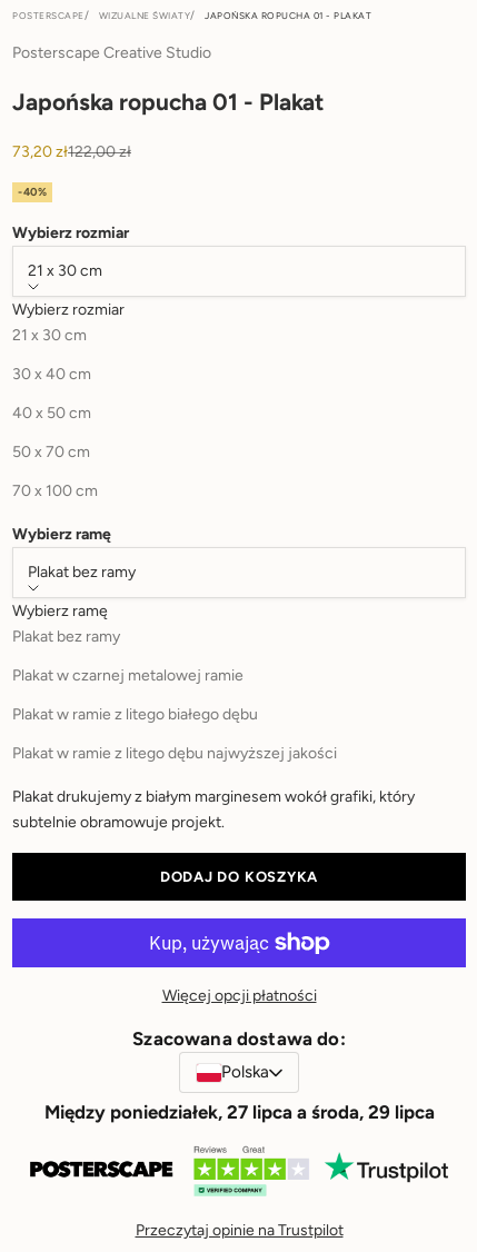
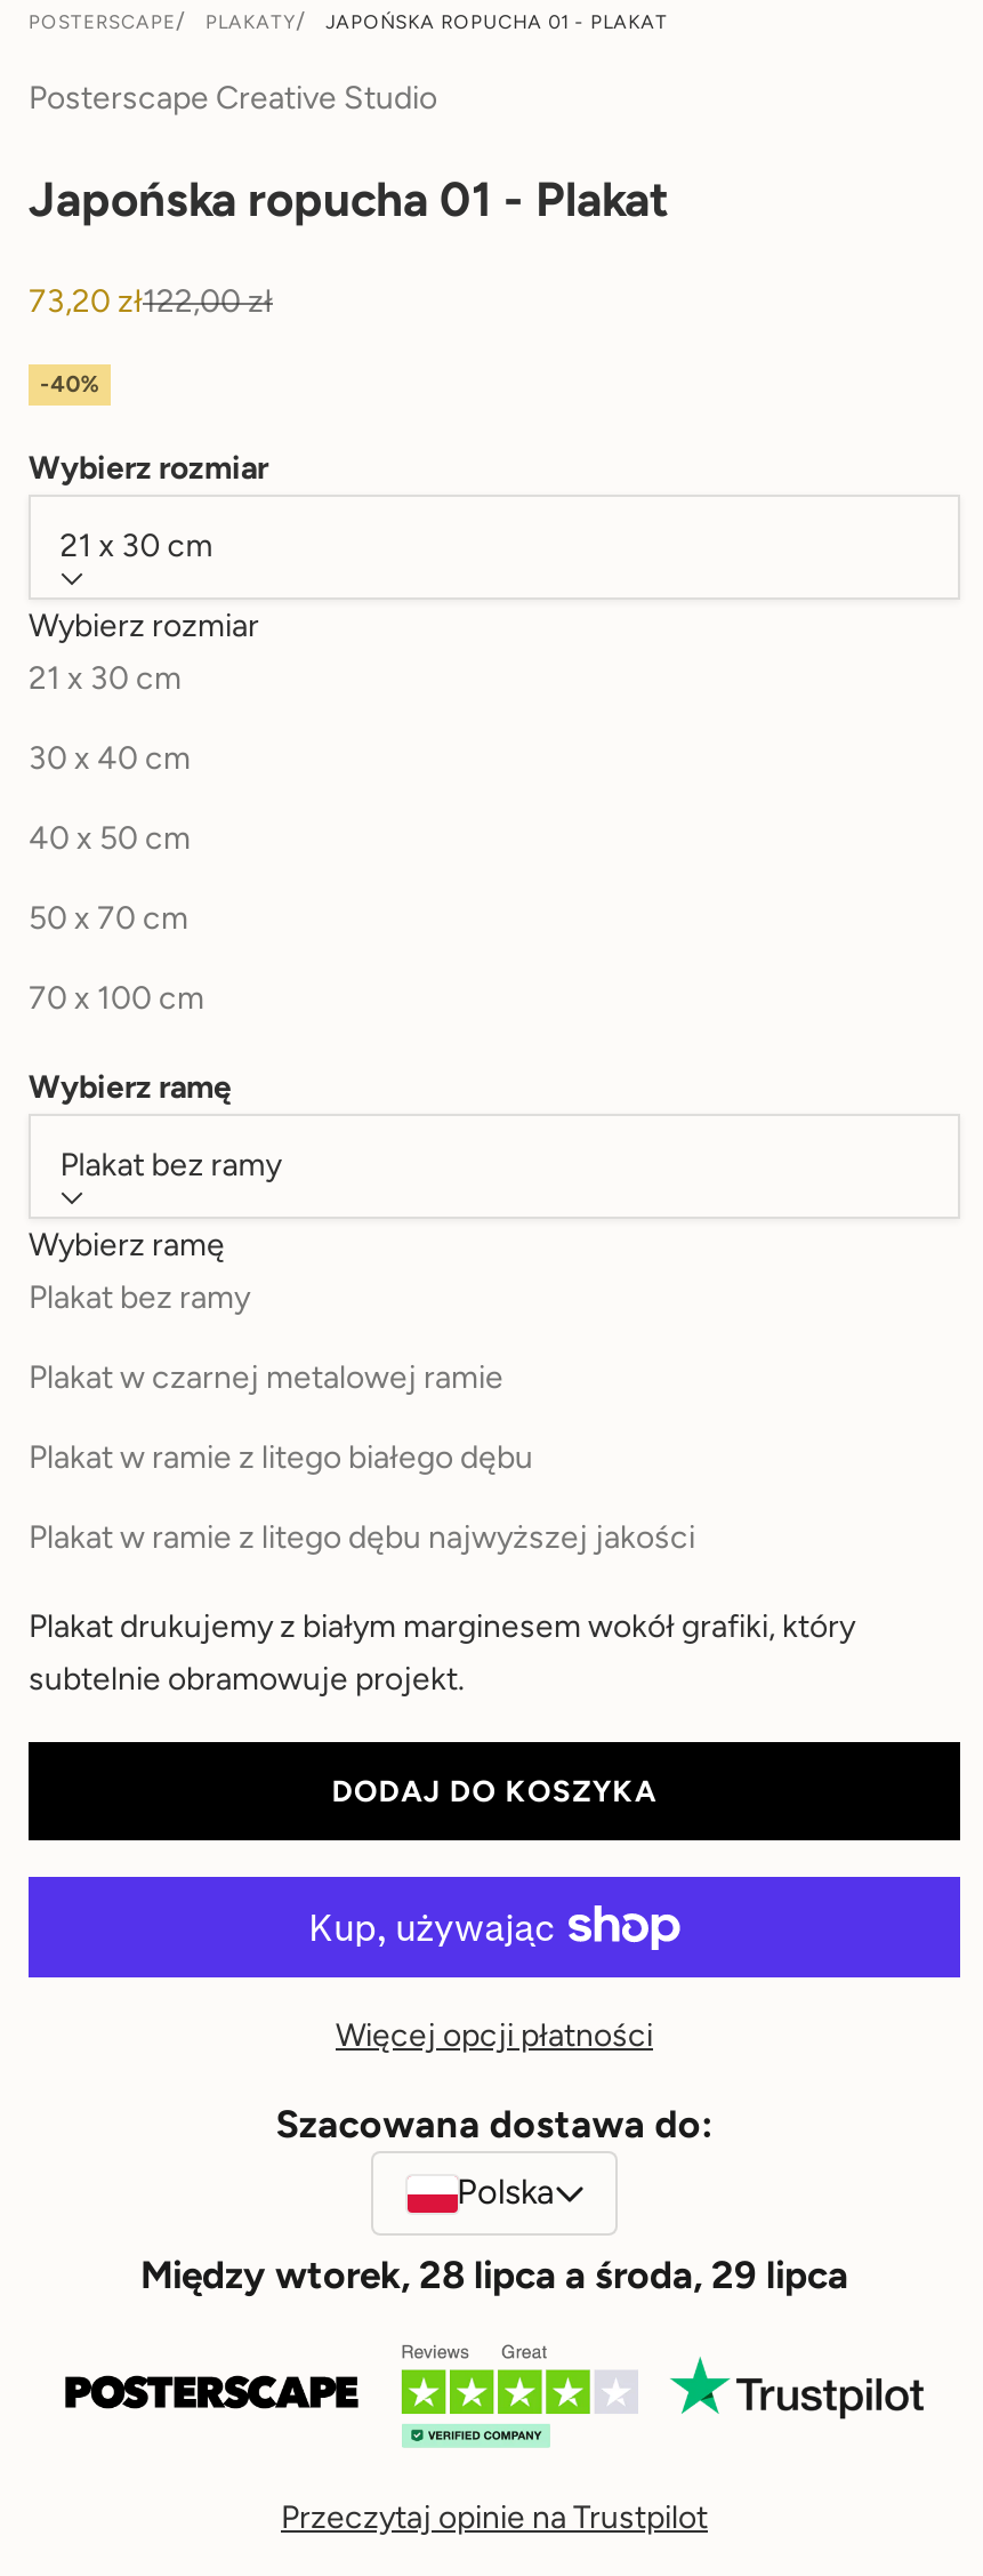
[98,10,190,21] WIZUALNE ŚWIATY -> [206,10,296,33] PLAKATY
[44,1101,434,1123] Między poniedziałek, 27 lipca a środa, 29 lipca -> [140,2252,848,2298] Między wtorek, 28 lipca a środa, 29 lipca

